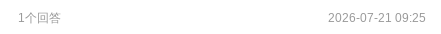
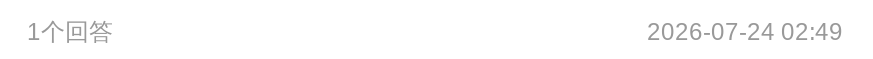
[328,11,426,25] 2026-07-21 09:25 -> [647,18,843,46] 2026-07-24 02:49

